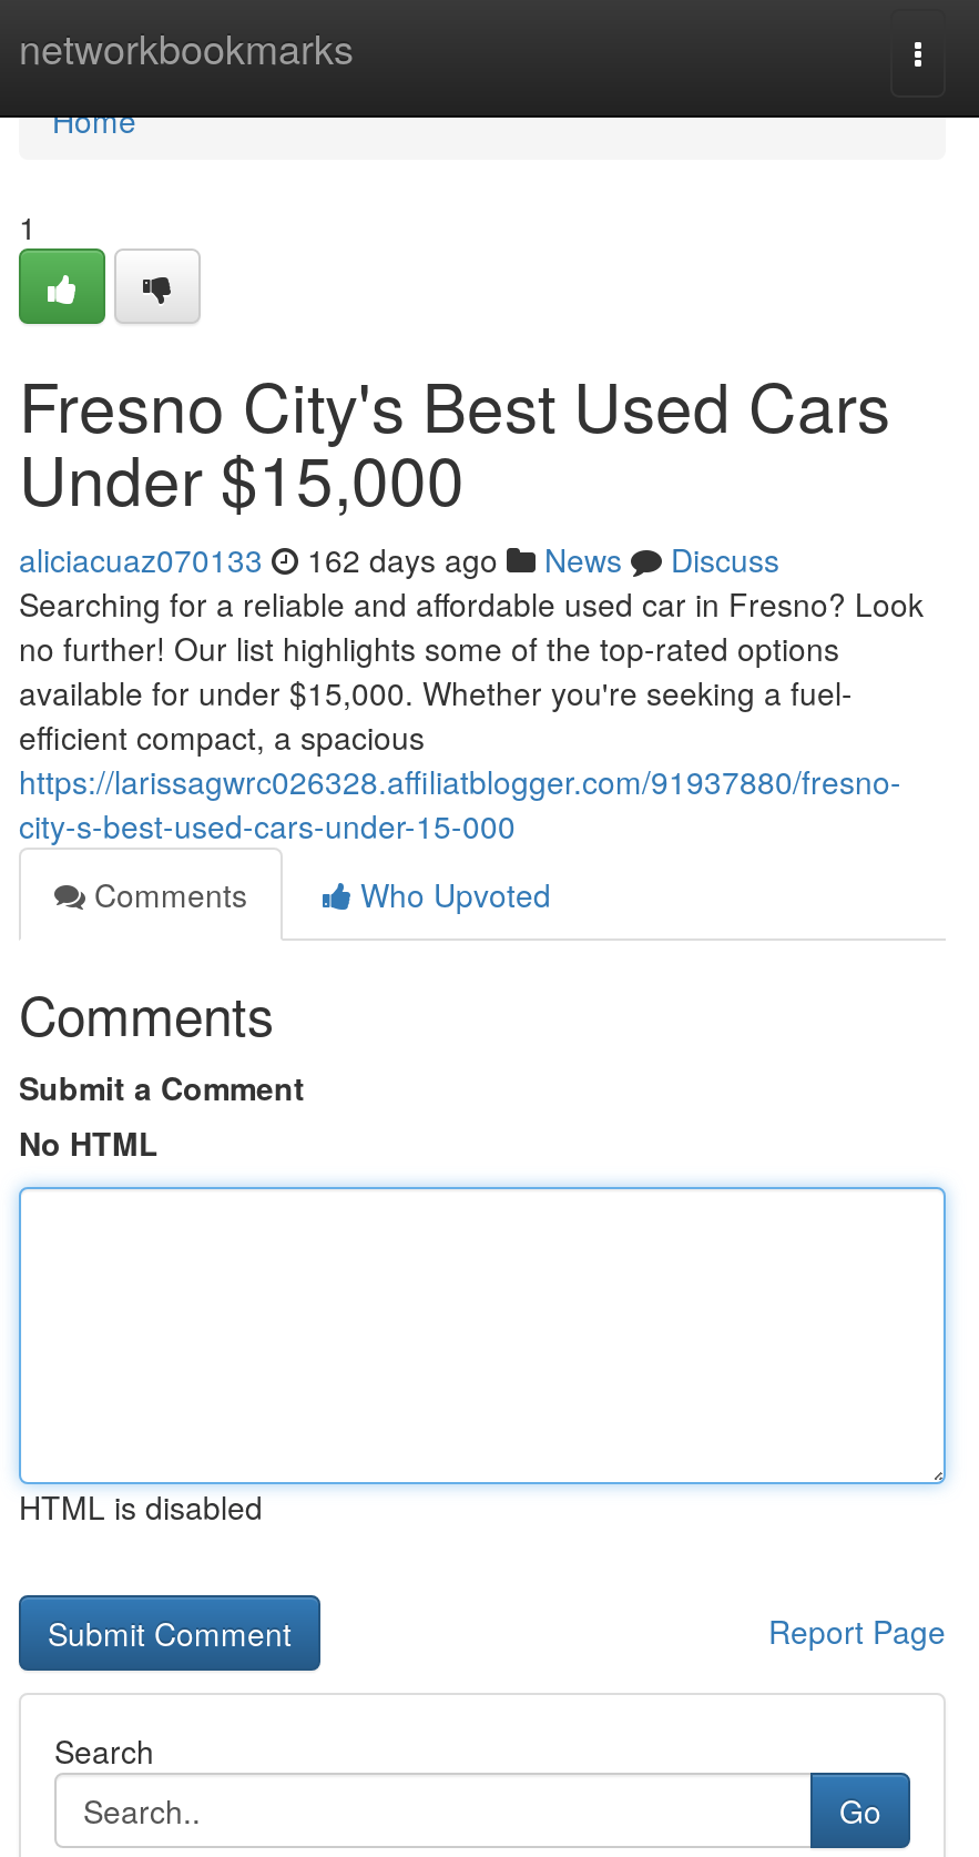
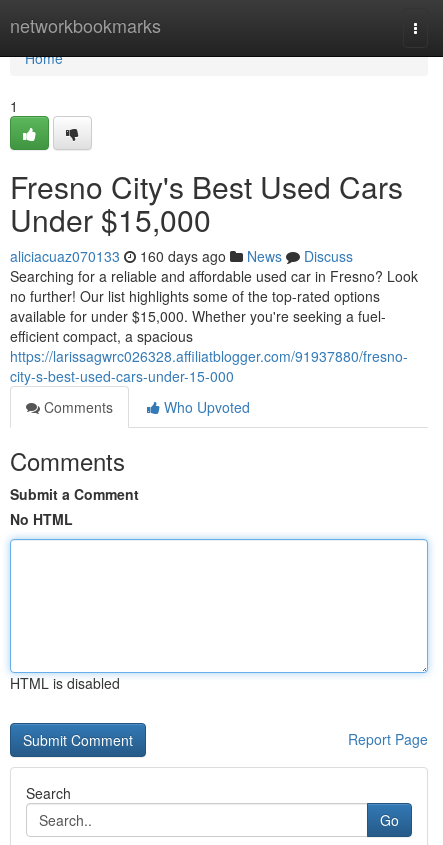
[19,537,779,581] aliciacuaz070133 162 days ago News Discuss -> [10,246,353,266] aliciacuaz070133 160 days ago News Discuss

